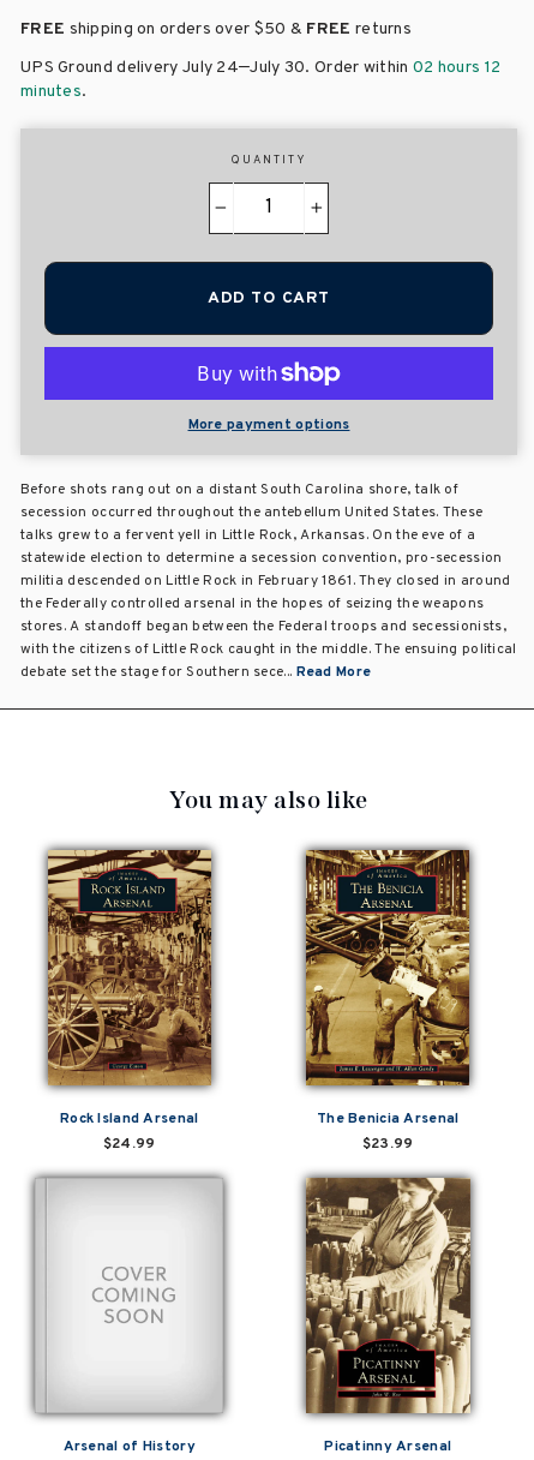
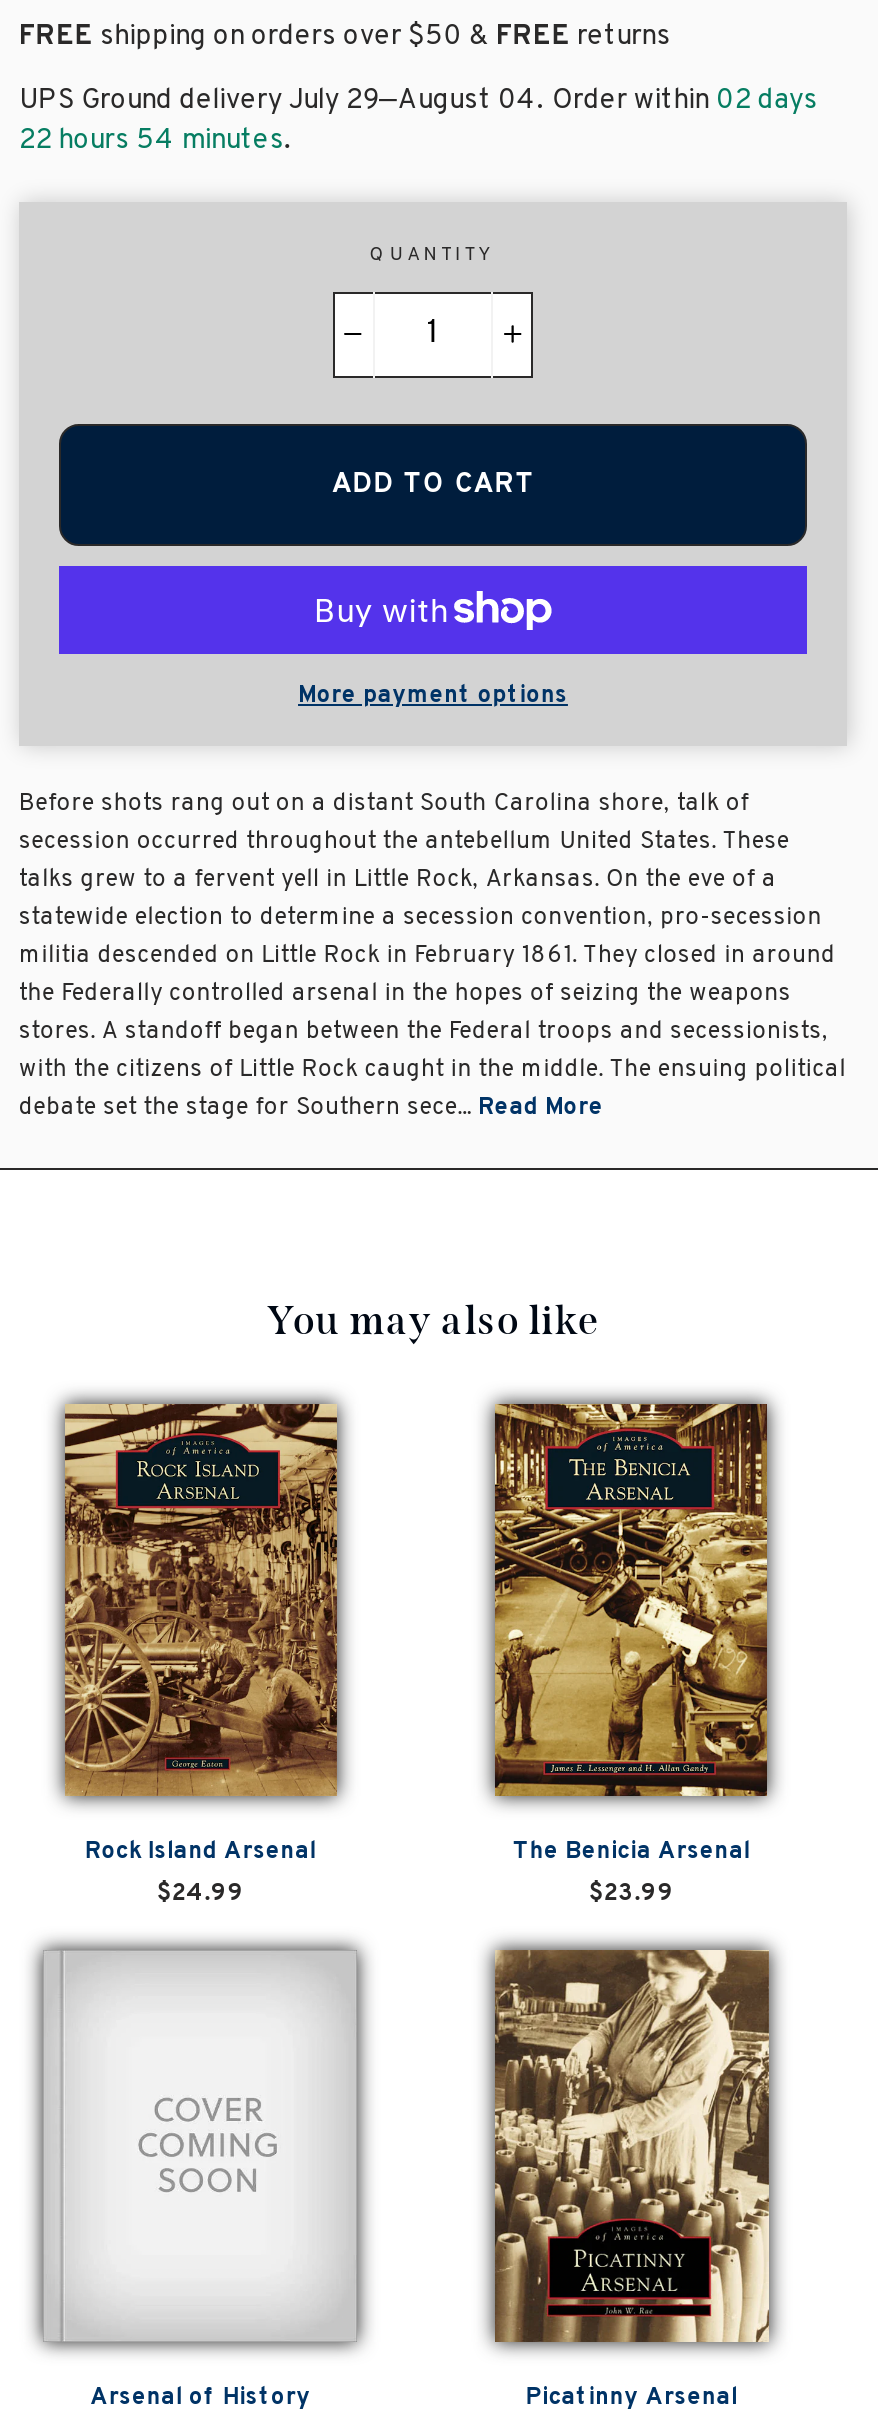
[20,55,501,102] UPS Ground delivery July 24–July 30. Order within 02 hours 12 | minutes. -> [19,80,818,158] UPS Ground delivery July 29–August 04. Order within 02 days | 22 hours 54 minutes.

